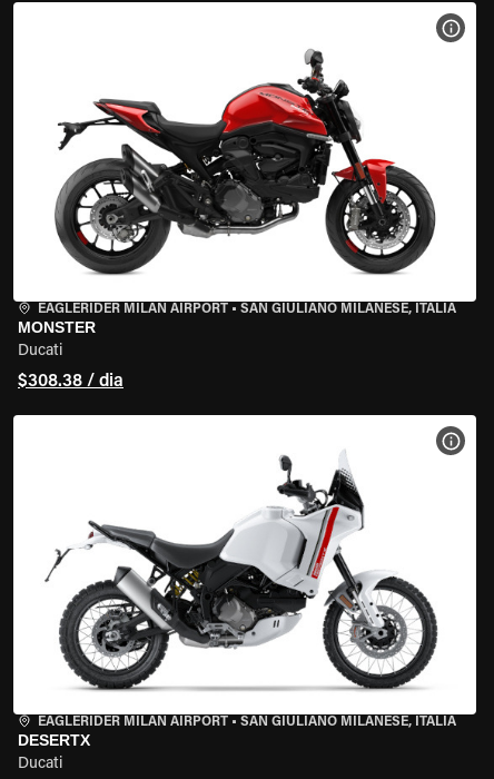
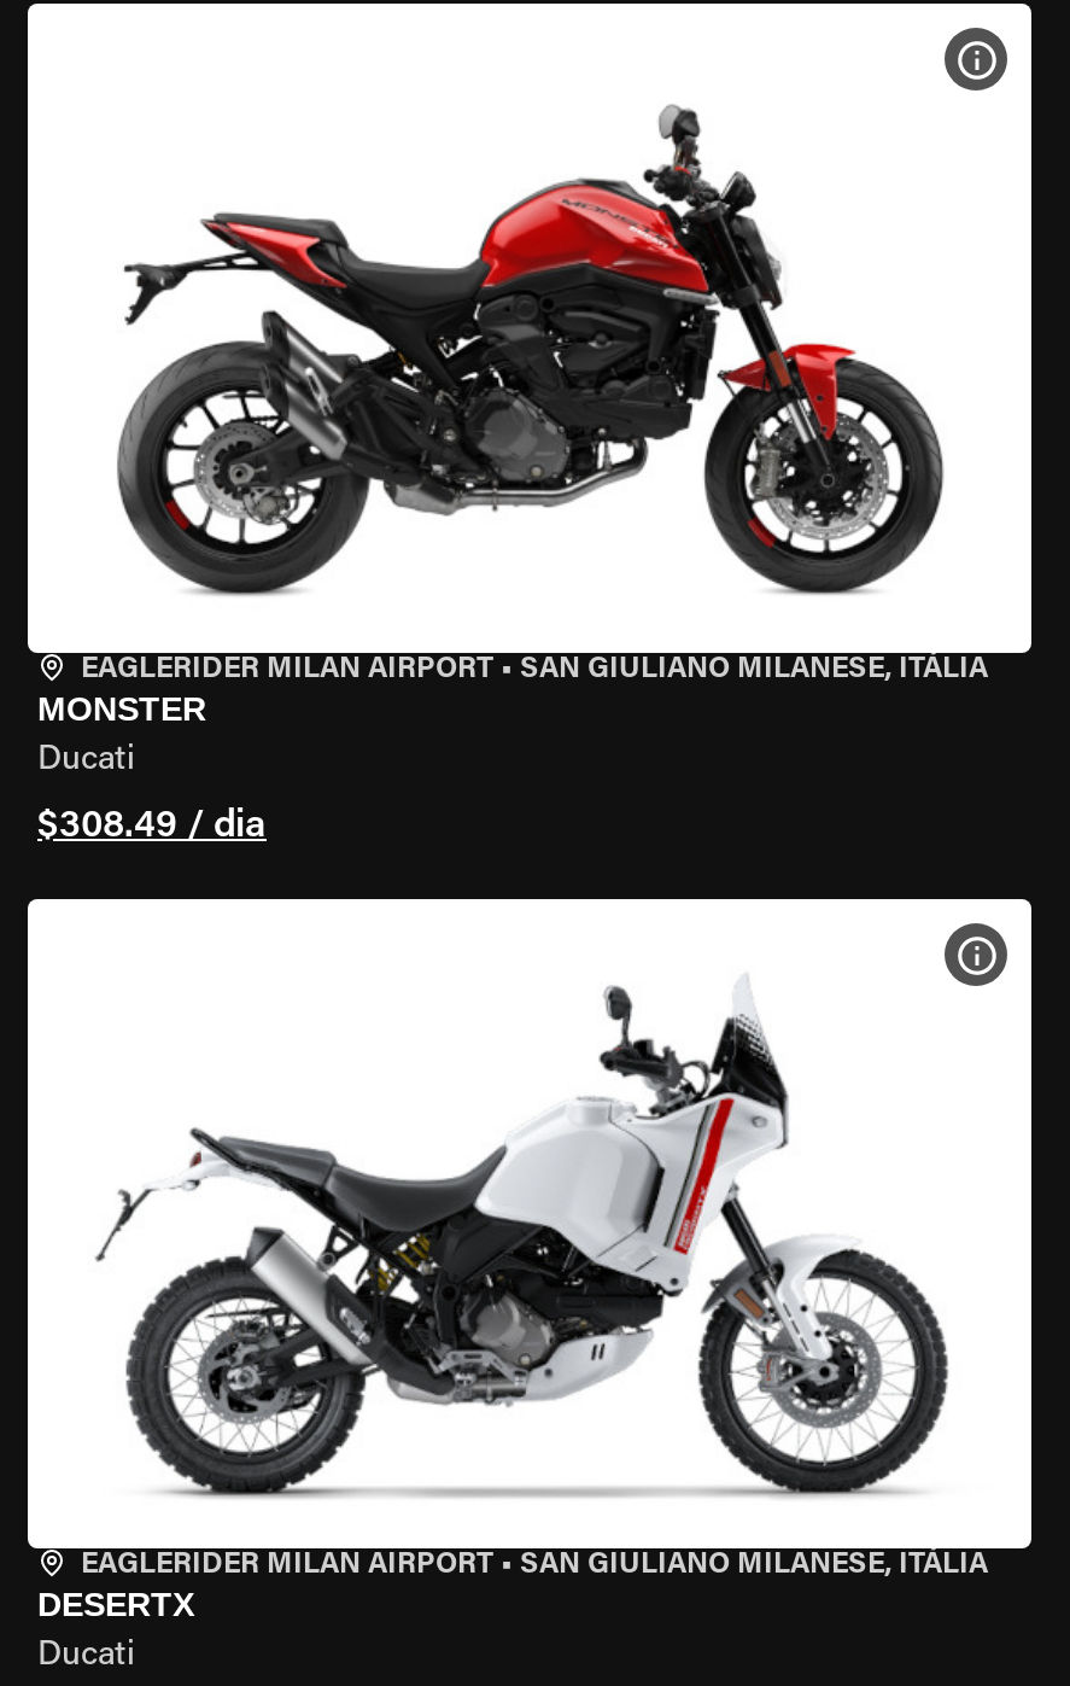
[18,373,123,391] $308.38 / dia -> [37,807,267,846] $308.49 / dia

